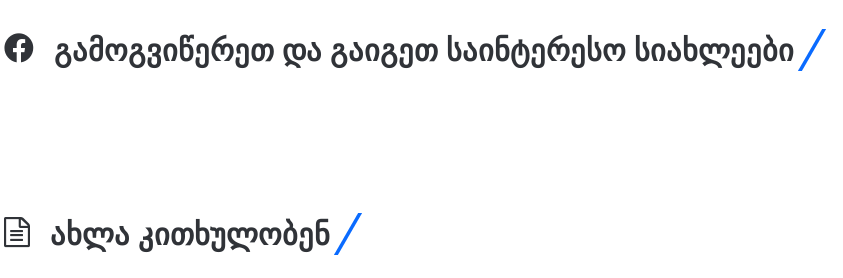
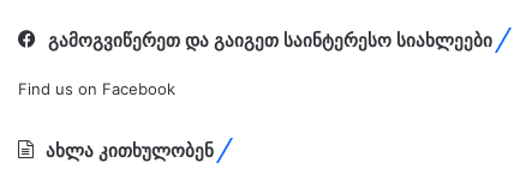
none -> [18,79,175,99] Find us on Facebook

